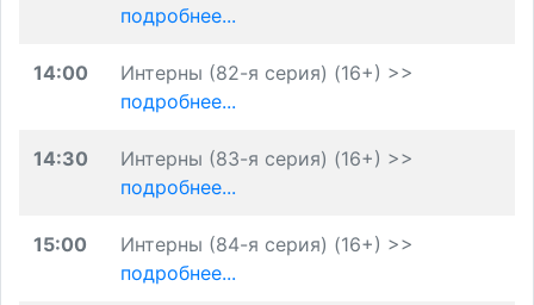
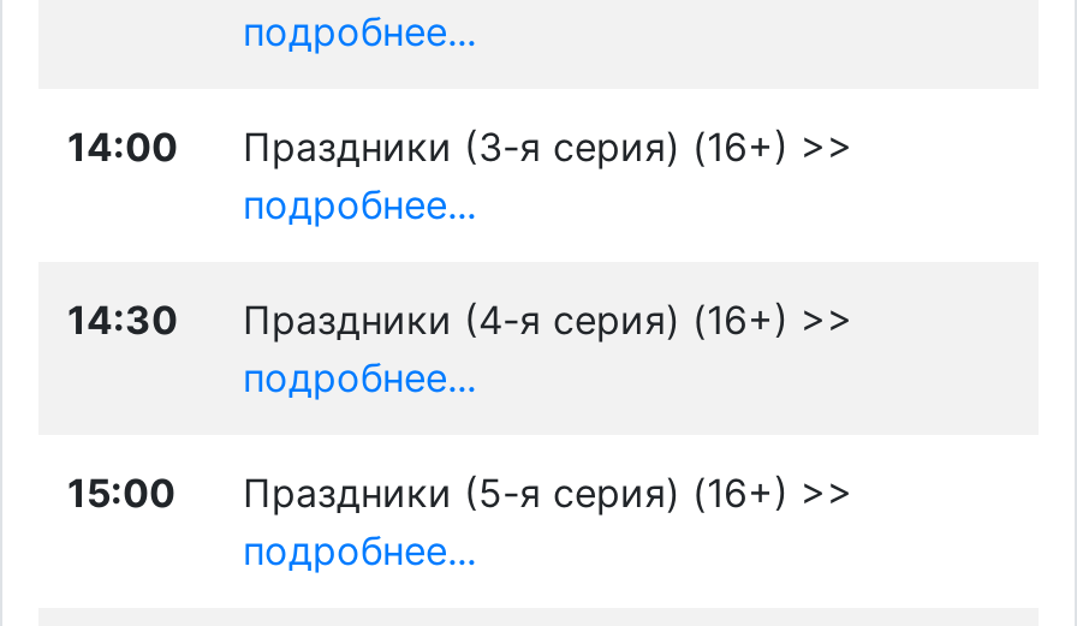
[120,61,414,85] Интерны (82-я серия) (16+) >> -> [243,123,853,171] Праздники (3-я серия) (16+) >>
[120,147,414,170] Интерны (83-я серия) (16+) >> -> [243,296,853,344] Праздники (4-я серия) (16+) >>
[120,232,414,256] Интерны (84-я серия) (16+) >> -> [243,469,853,517] Праздники (5-я серия) (16+) >>

